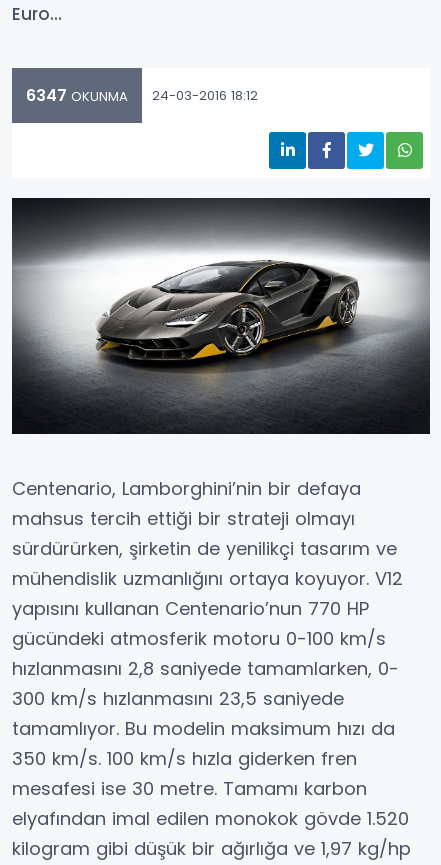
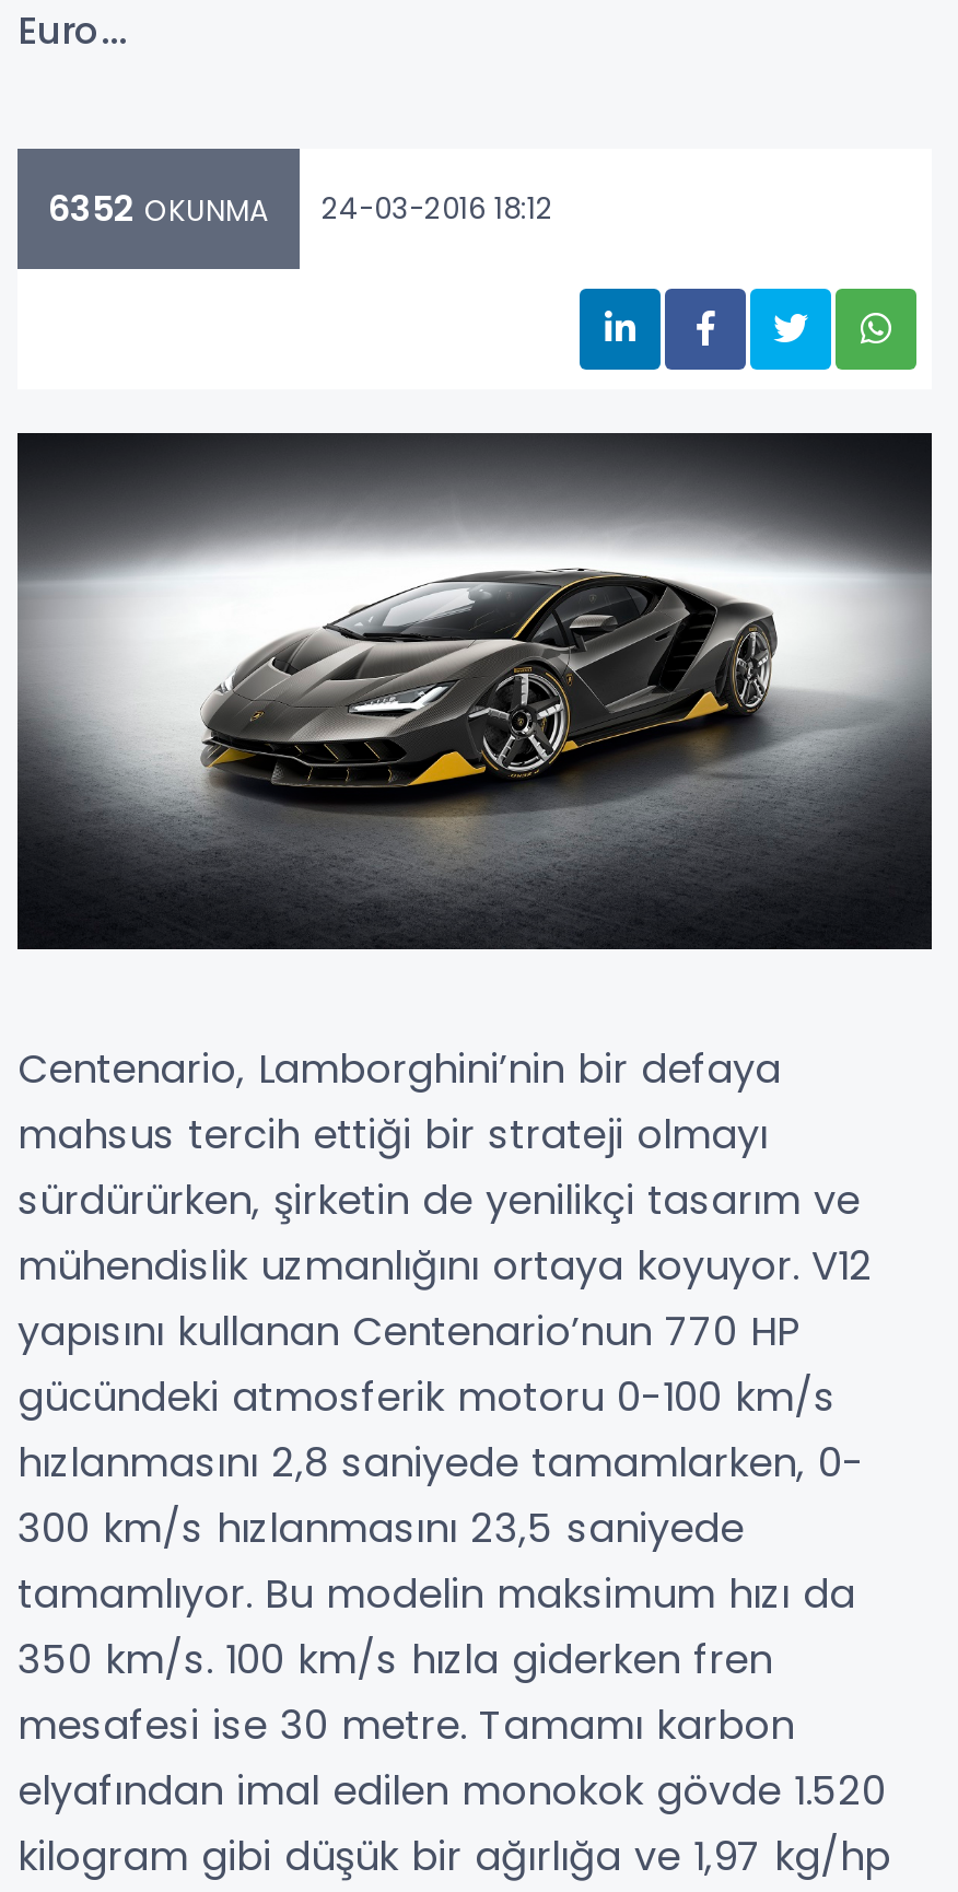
[26,84,258,107] 6347 OKUNMA 24-03-2016 18:12 -> [48,184,553,234] 6352 OKUNMA 24-03-2016 18:12

